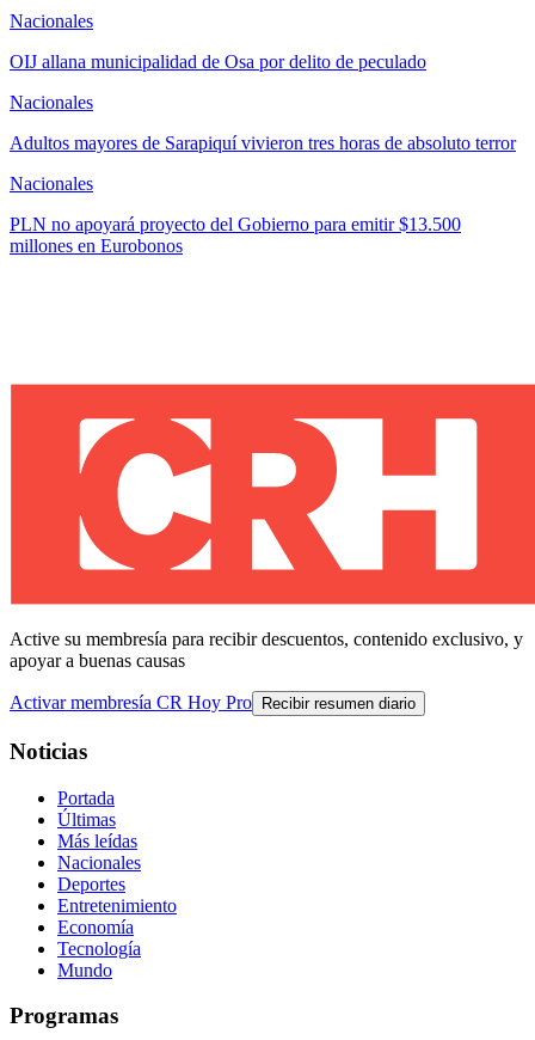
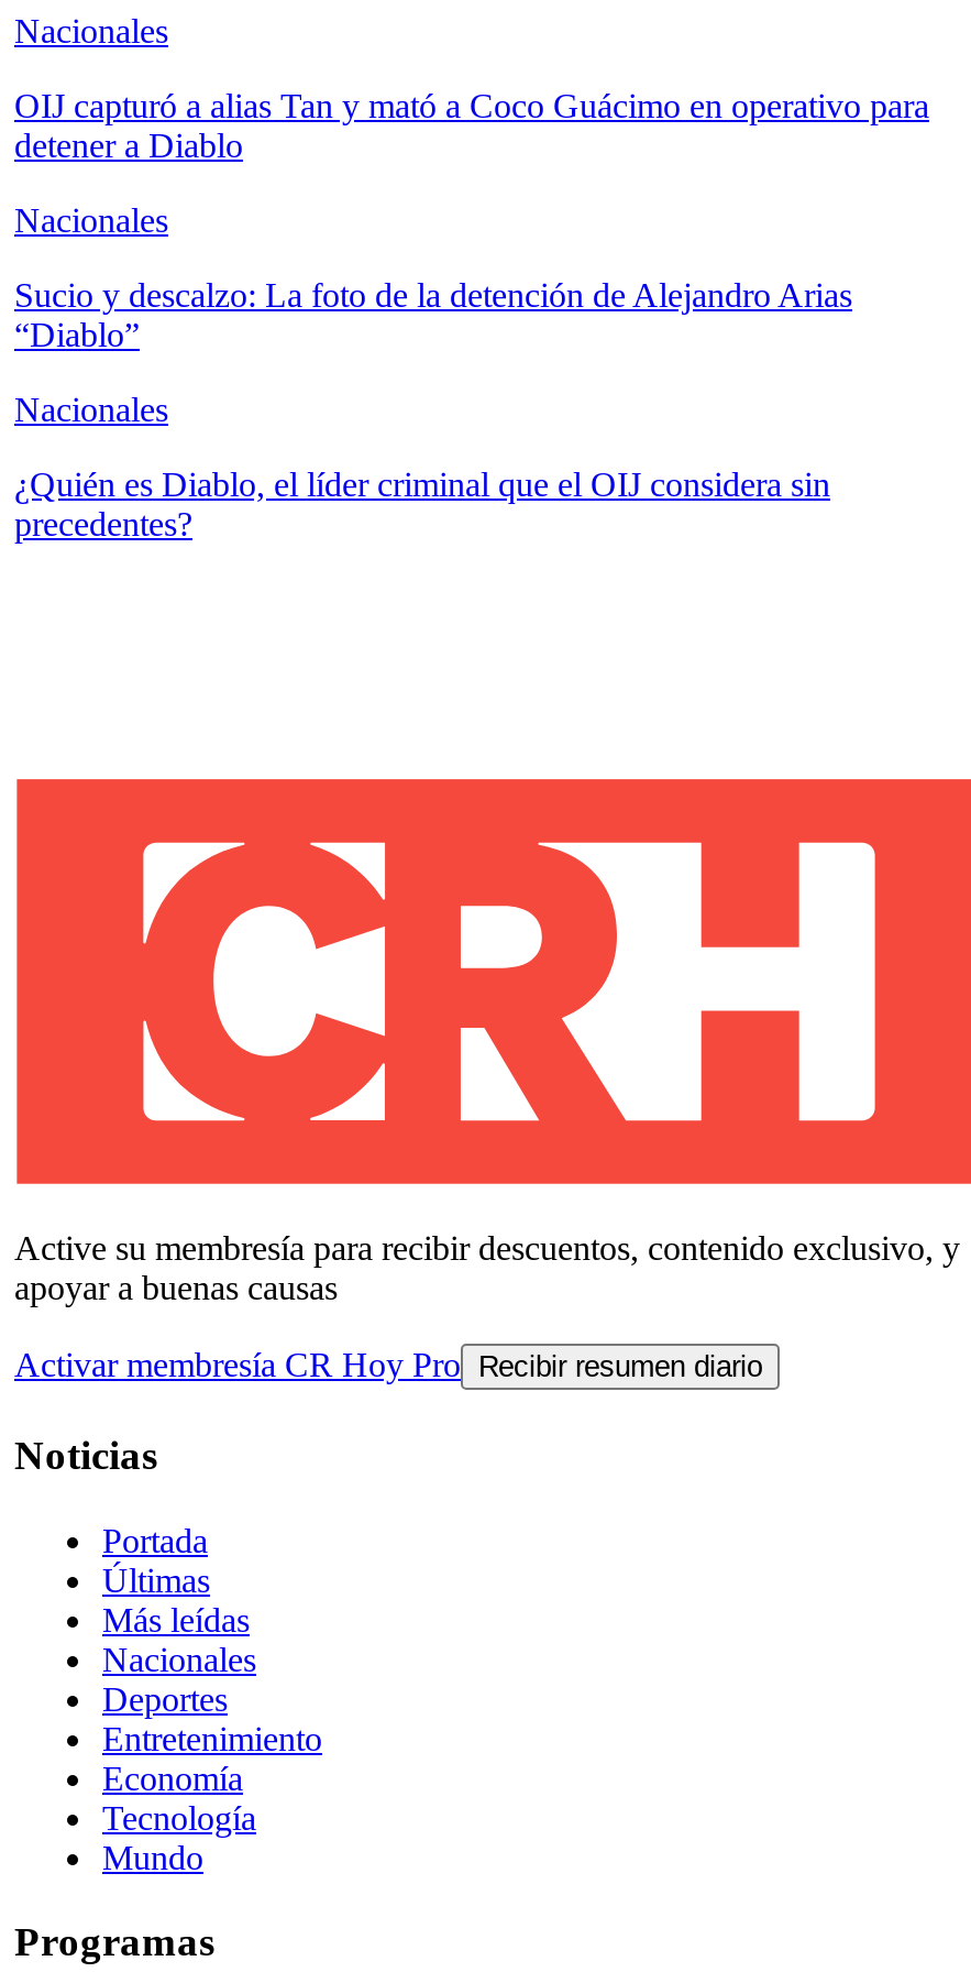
[10,52,426,72] OIJ allana municipalidad de Osa por delito de peculado -> [14,87,929,164] OIJ capturó a alias Tan y mató a Coco Guácimo en operativo para | detener a Diablo
[10,133,516,153] Adultos mayores de Sarapiquí vivieron tres horas de absoluto terror -> [14,277,852,354] Sucio y descalzo: La foto de la detención de Alejandro Arias | “Diablo”
[10,214,461,256] PLN no apoyará proyecto del Gobierno para emitir $13.500 | millones en Eurobonos -> [14,466,830,543] ¿Quién es Diablo, el líder criminal que el OIJ considera sin | precedentes?

